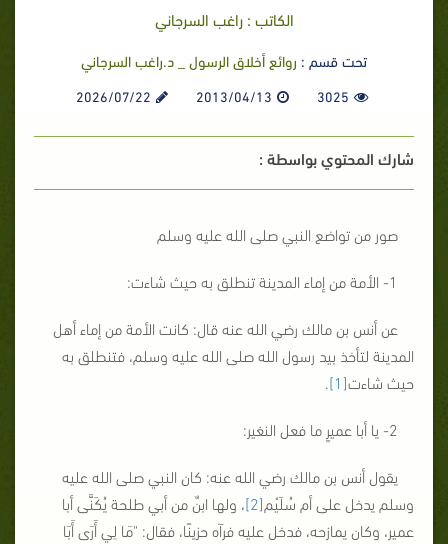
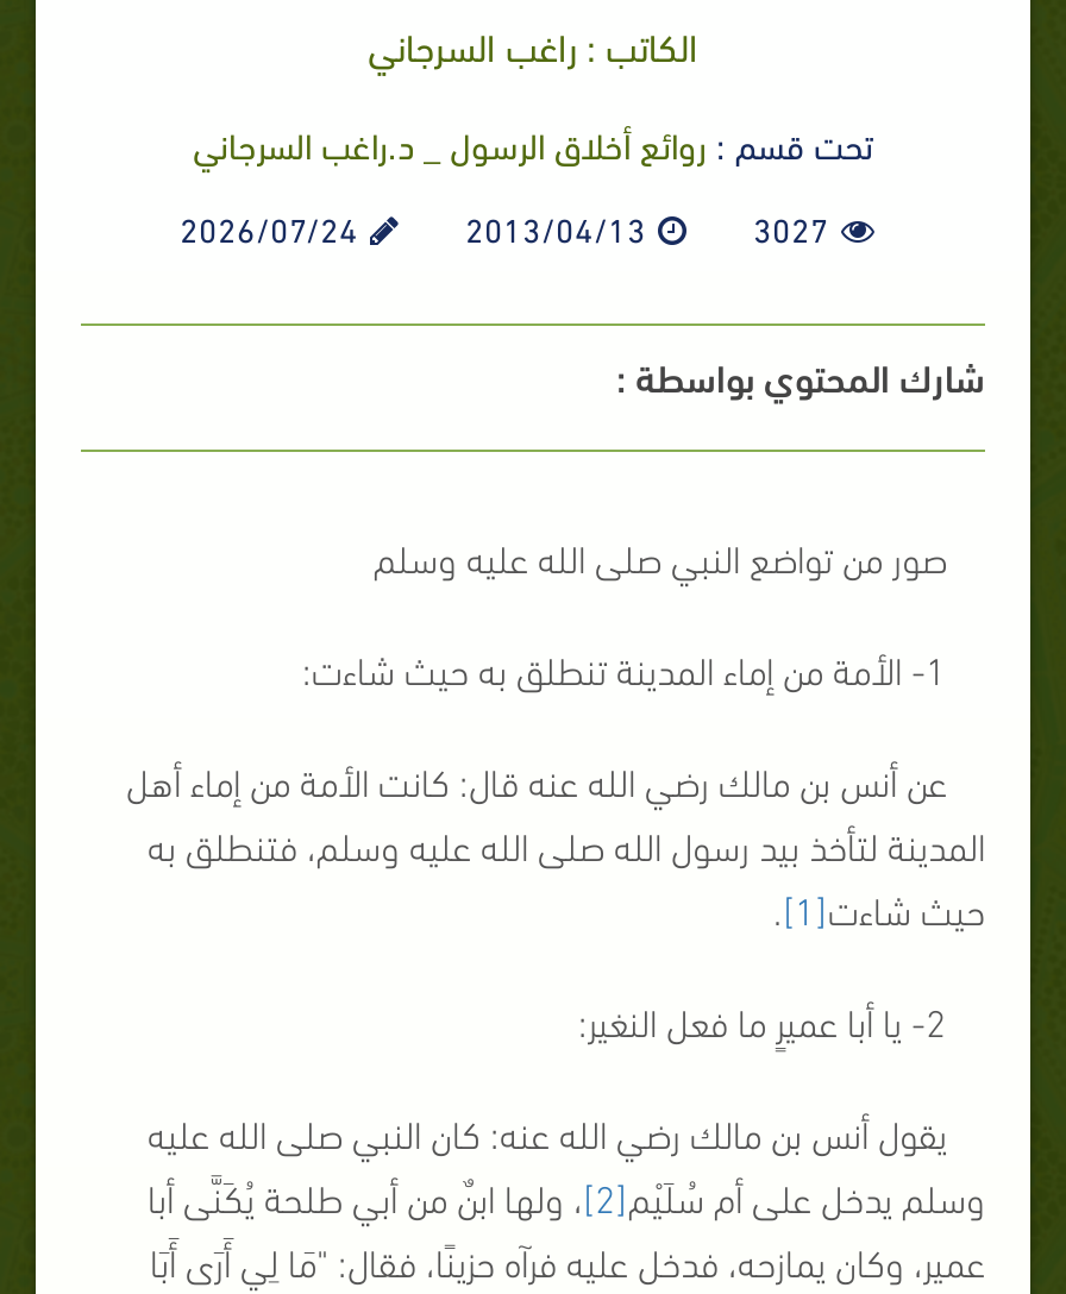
[75,85,150,106] 2026/07/22 -> [180,202,358,252] 2026/07/24
[316,85,348,106] 3025 -> [753,202,829,252] 3027

